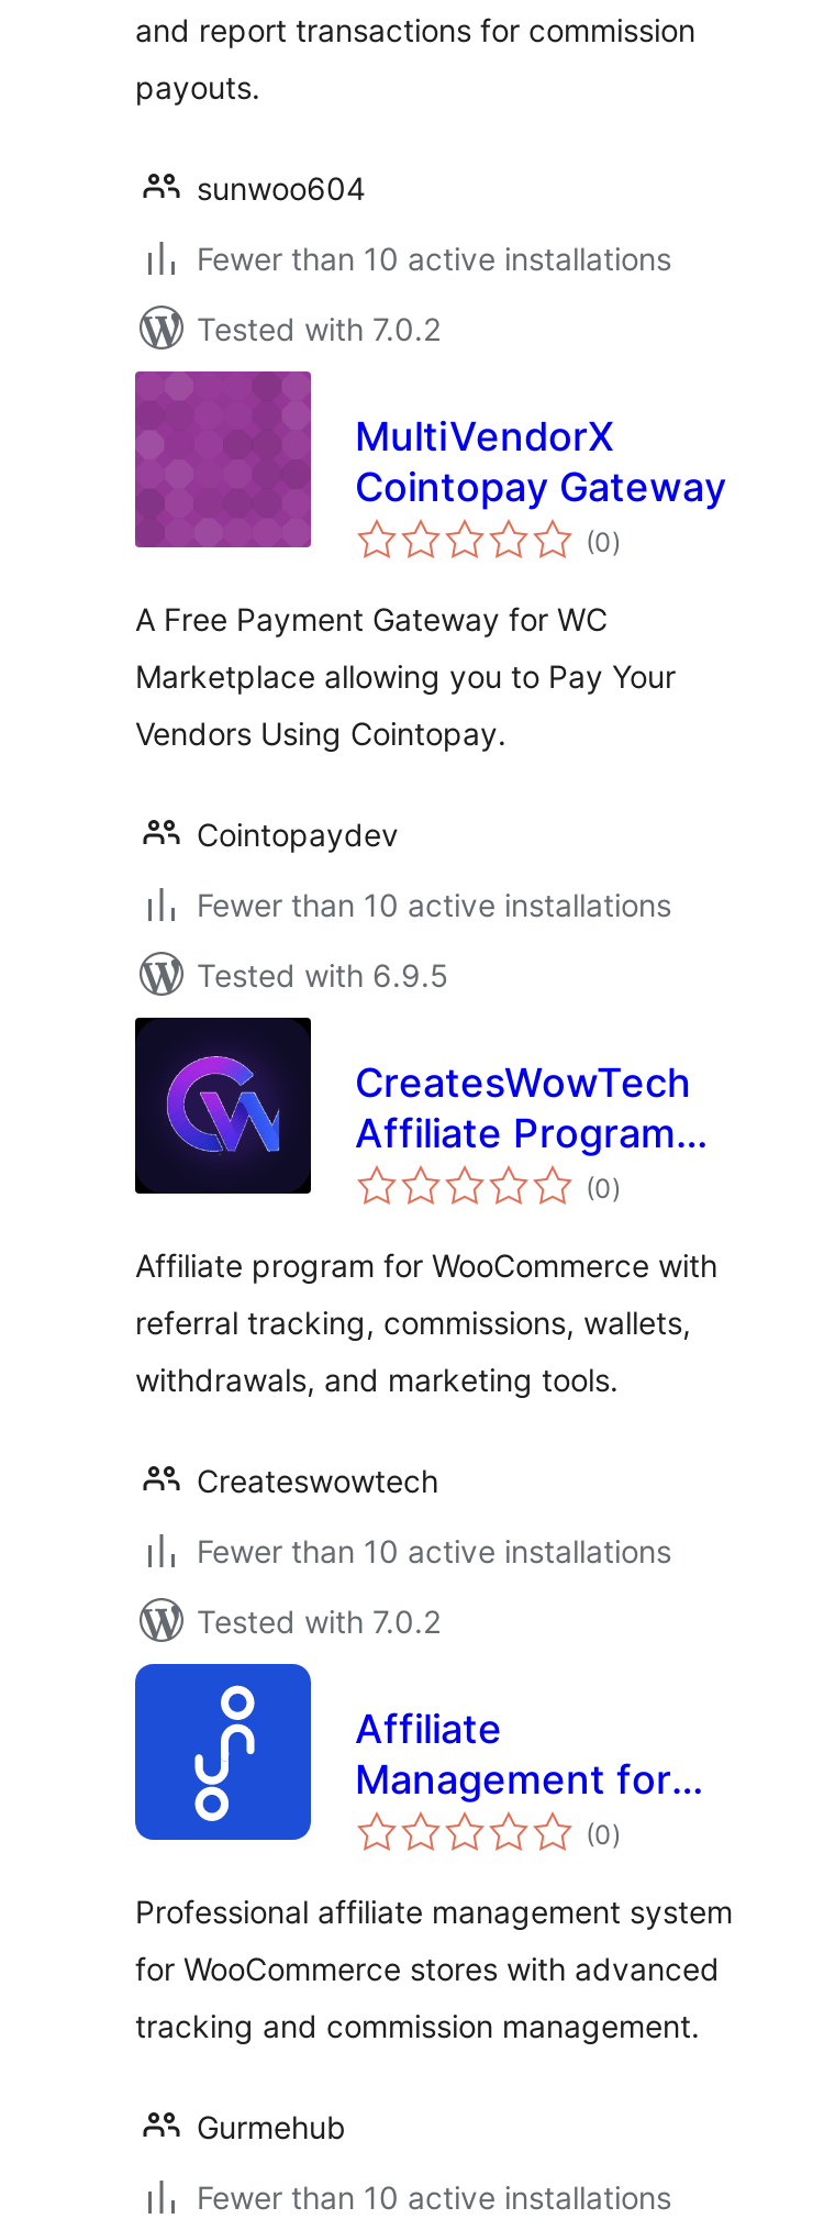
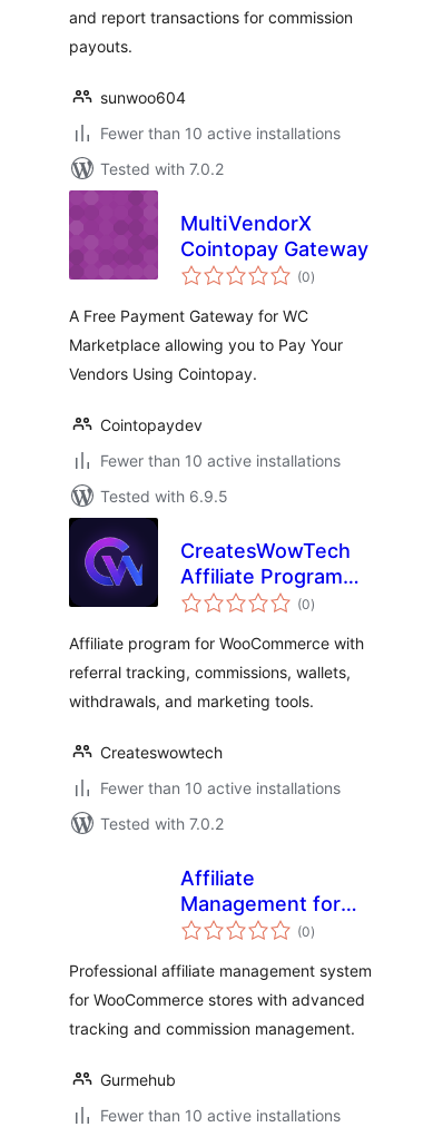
[133,1662,313,1842] [image] -> none

